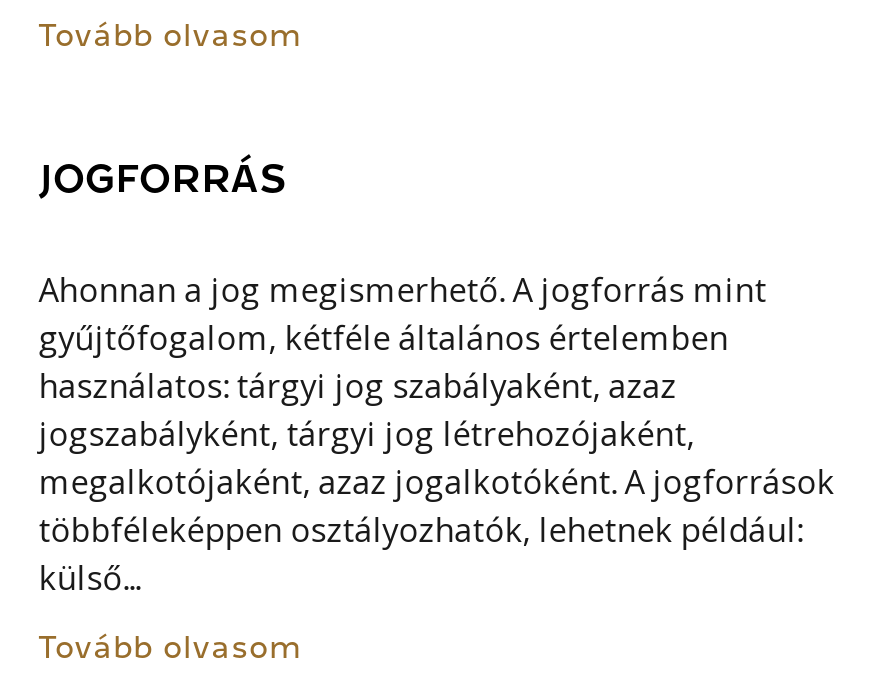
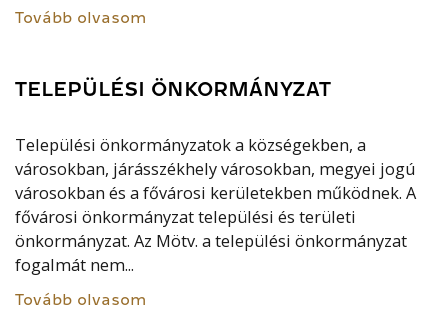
[39,157,287,197] JOGFORRÁS -> [15,79,331,99] TELEPÜLÉSI ÖNKORMÁNYZAT
[39,269,835,601] Ahonnan a jog megismerhető. A jogforrás mint | gyűjtőfogalom, kétféle általános értelemben | használatos: tárgyi jog szabályaként, azaz | jogszabályként, tárgyi jog létrehozójaként, | megalkotójaként, azaz jogalkotóként. A jogforrások | többféleképpen osztályozhatók, lehetnek például: | külső... -> [15,134,416,276] Települési önkormányzatok a községekben, a | városokban, járásszékhely városokban, megyei jogú | városokban és a fővárosi kerületekben működnek. A | fővárosi önkormányzat települési és területi | önkormányzat. Az Mötv. a települési önkormányzat | fogalmát nem...

